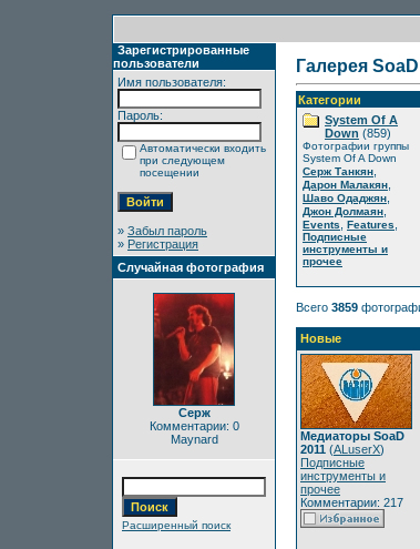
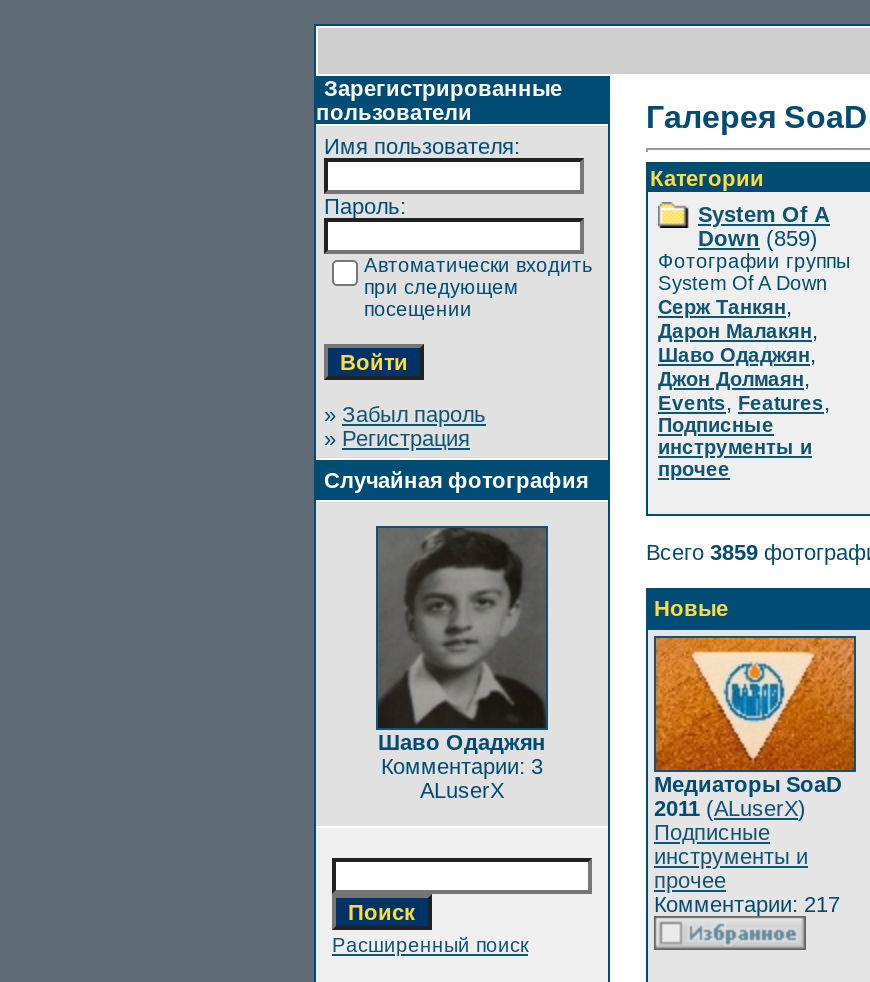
[146,293,242,446] [image] | Серж | Комментарии: 0 | Maynard -> [374,524,550,802] [image] | Шаво Одаджян | Комментарии: 3 | ALuserX

